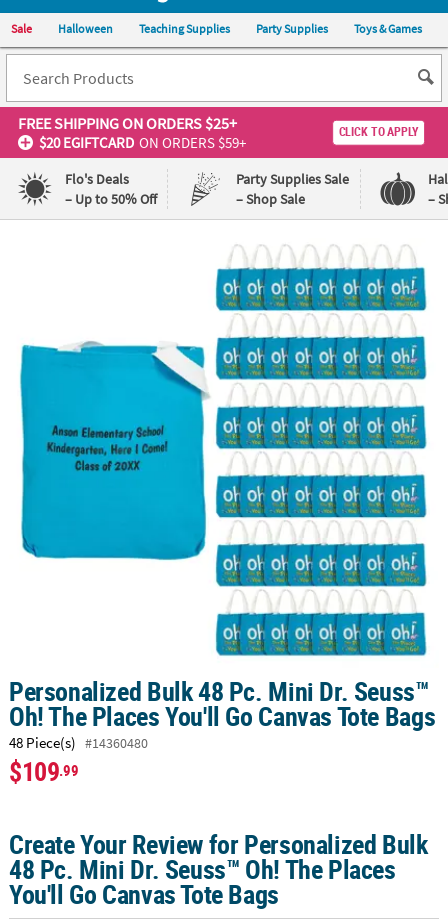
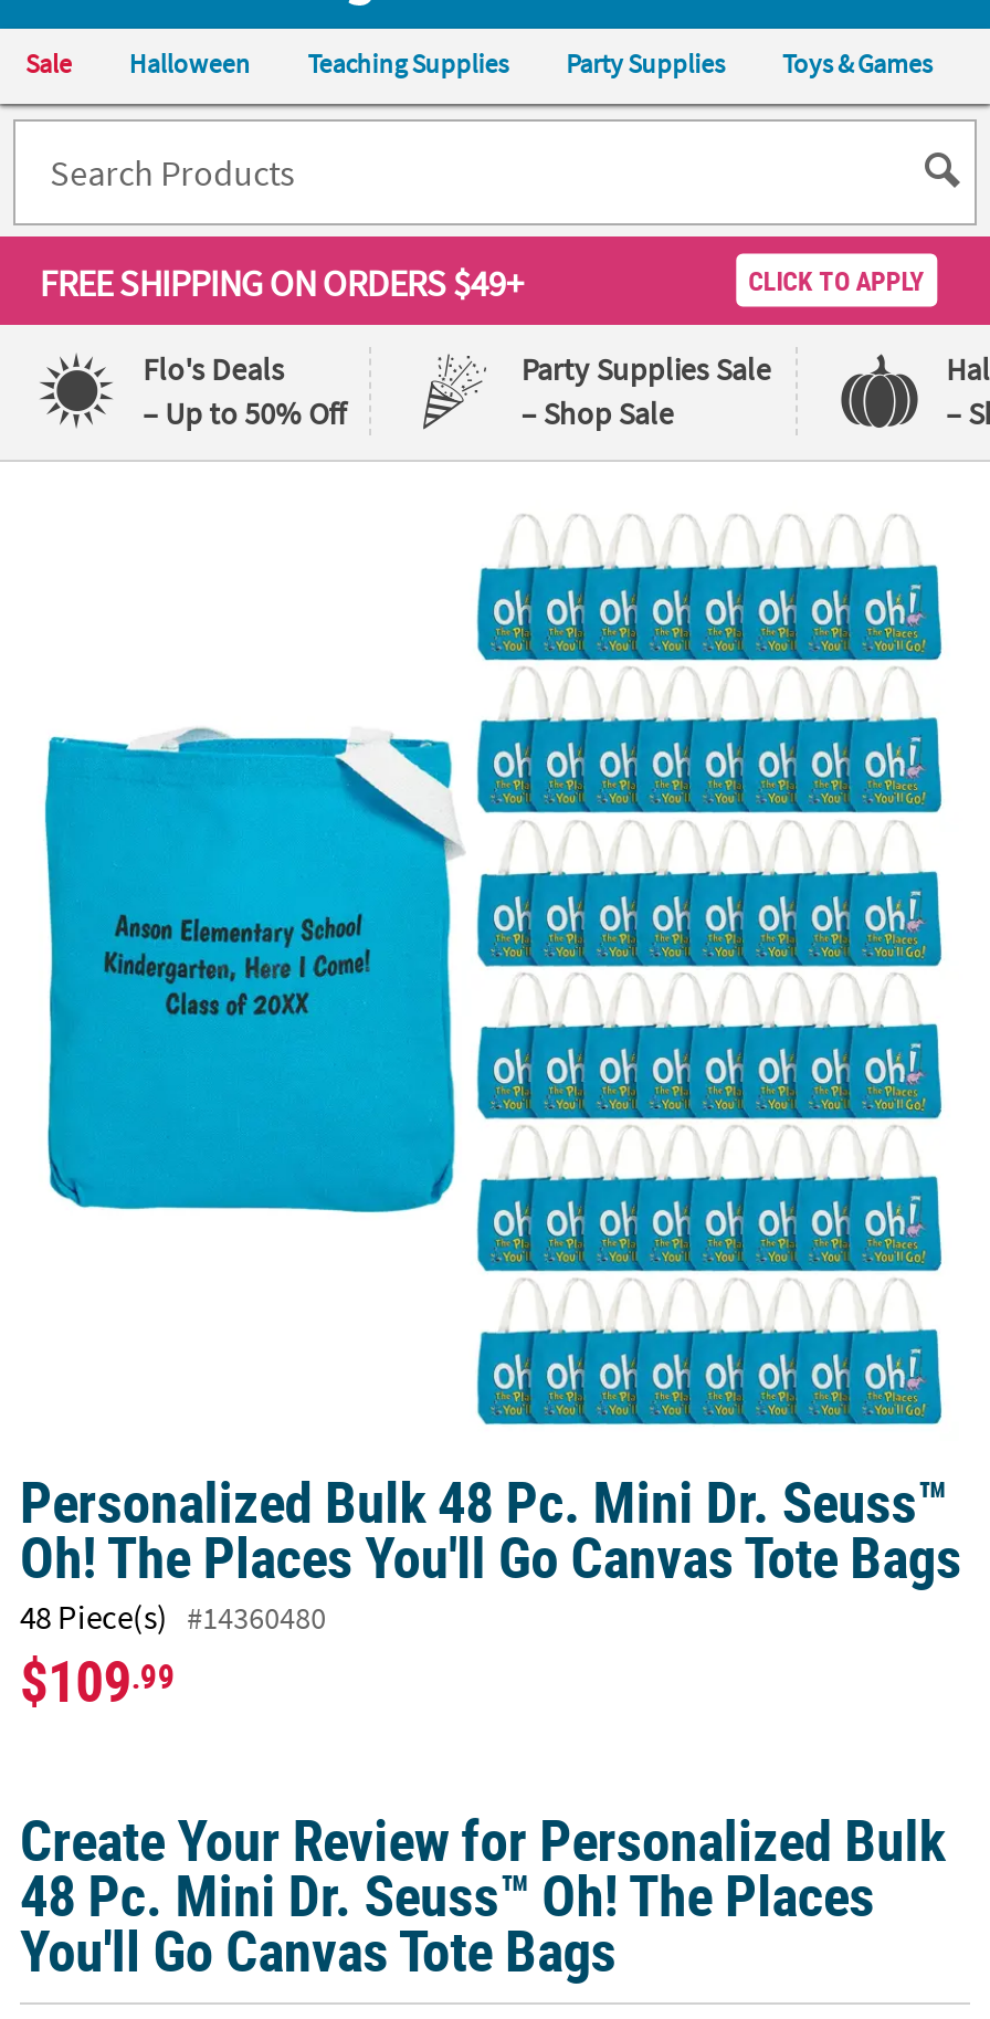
[18,113,246,152] FREE SHIPPING ON ORDERS $25+ | $20 EGIFTCARD ON ORDERS $59+ -> [40,260,524,305] FREE SHIPPING ON ORDERS $49+

